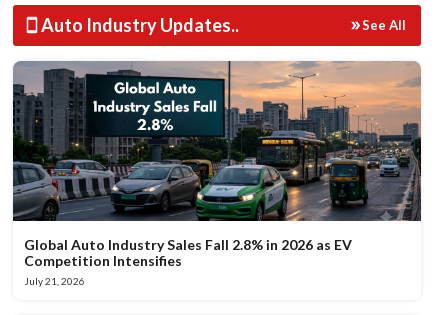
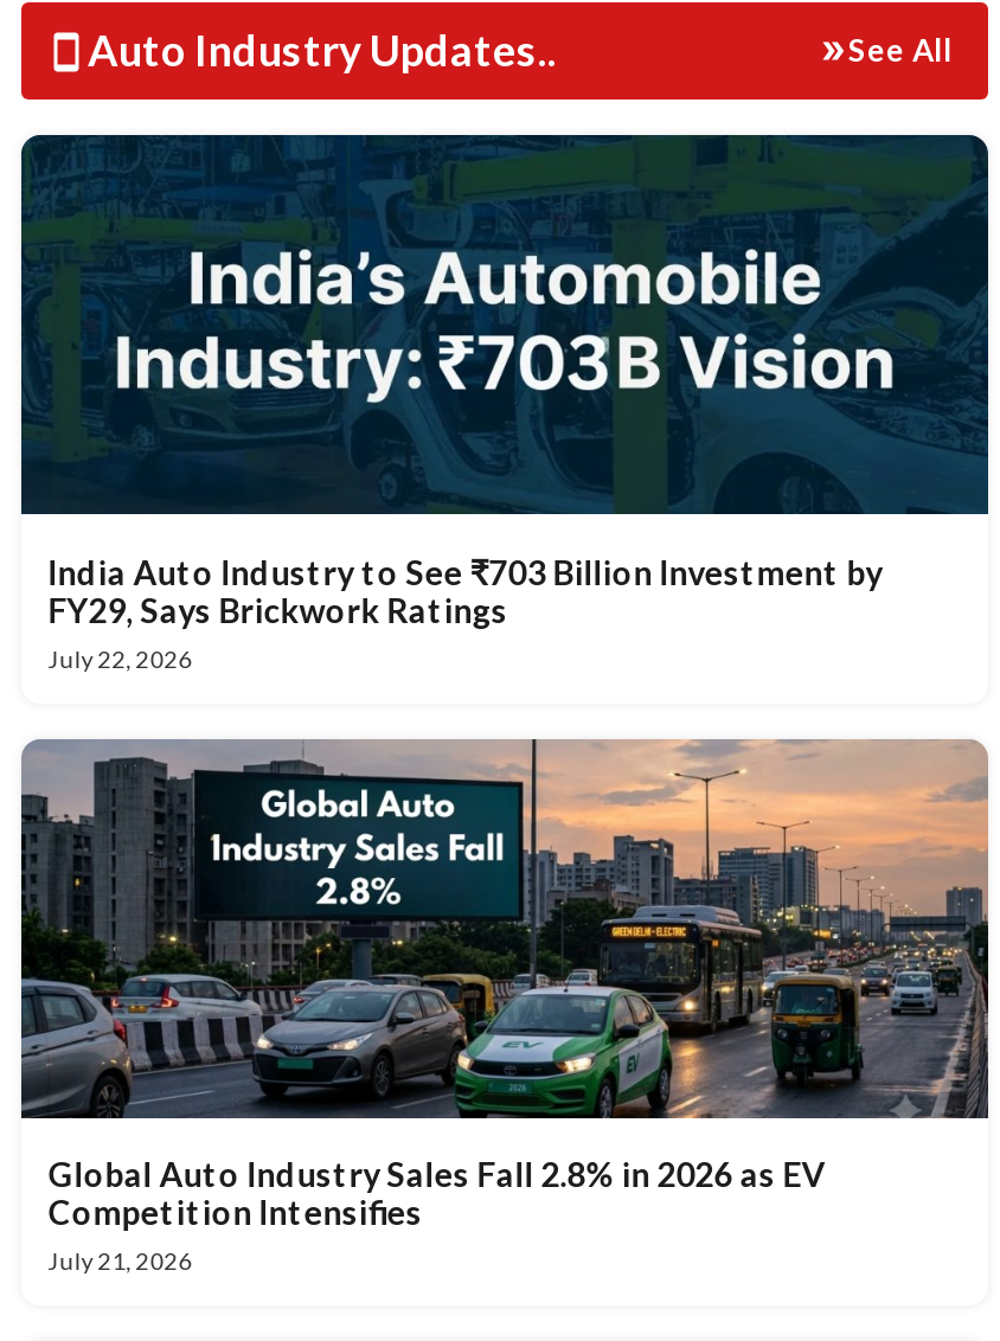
none -> [21,133,991,672] [image] | India Auto Industry to See ₹703 Billion Investment by | FY29, Says Brickwork Ratings | July 22, 2026

